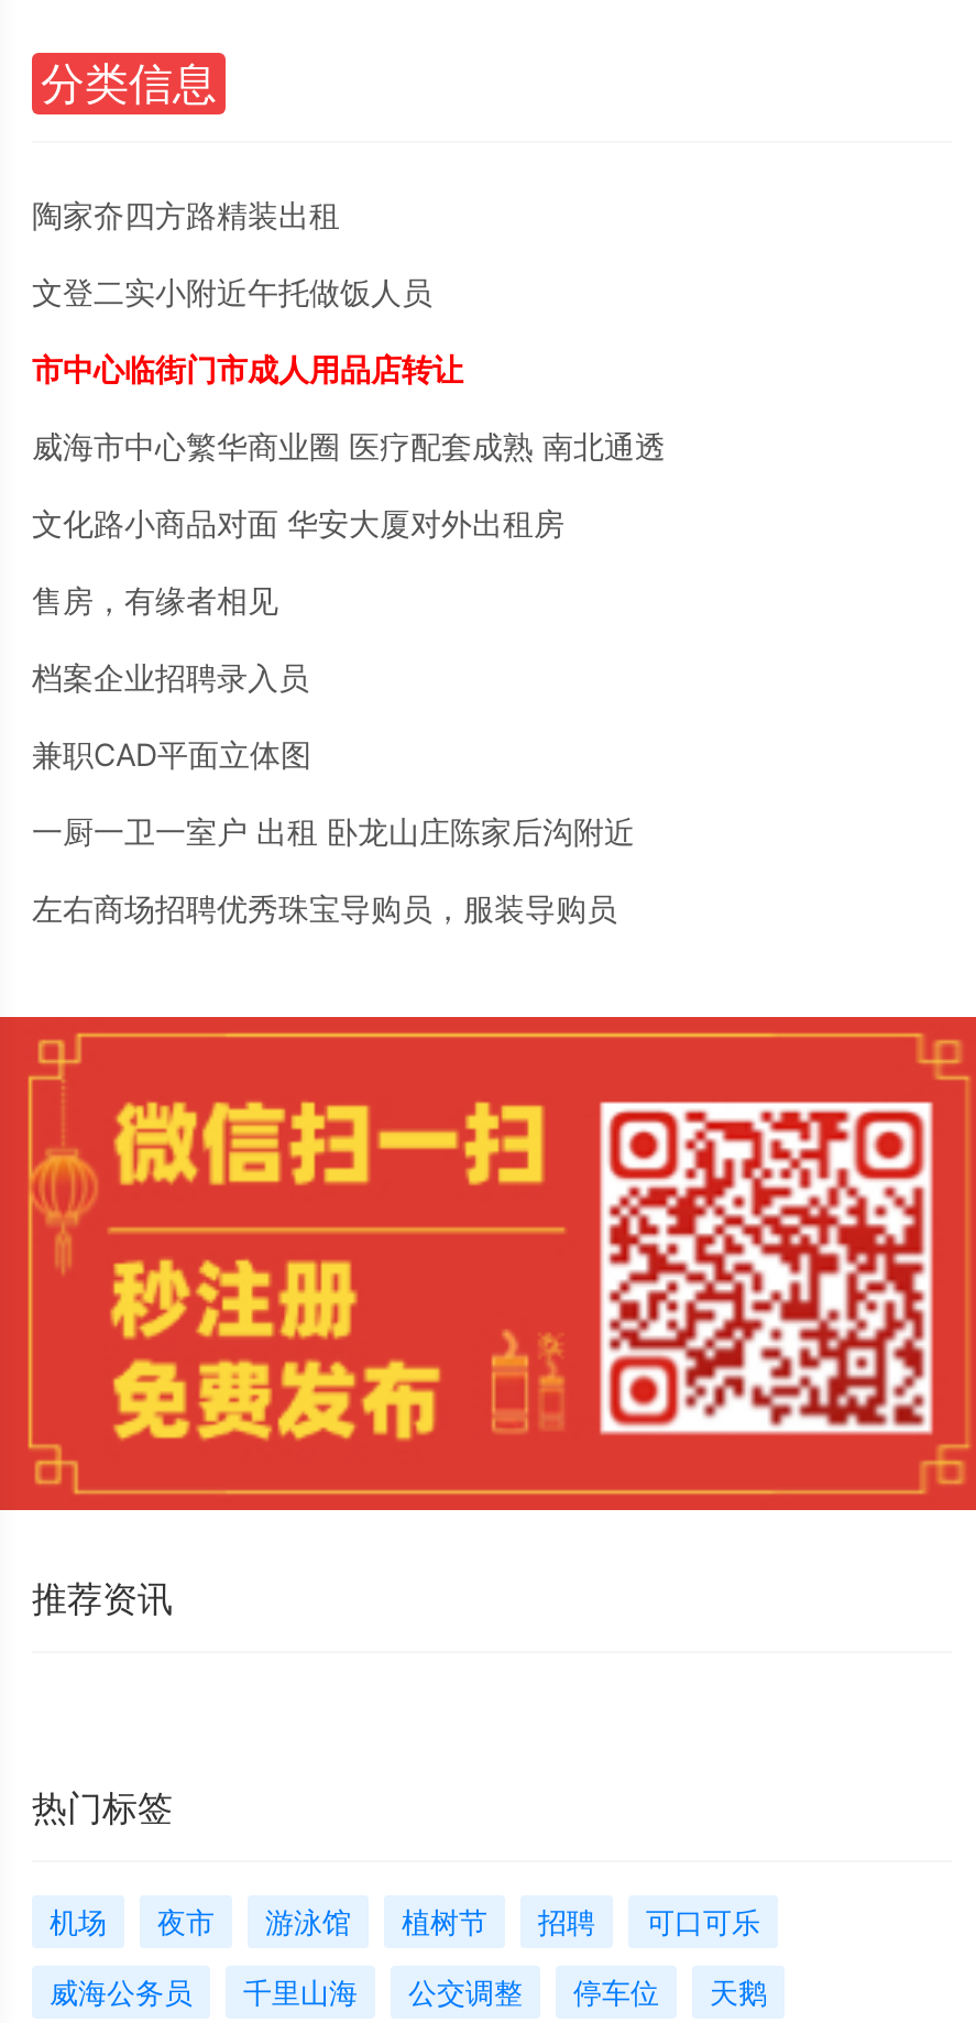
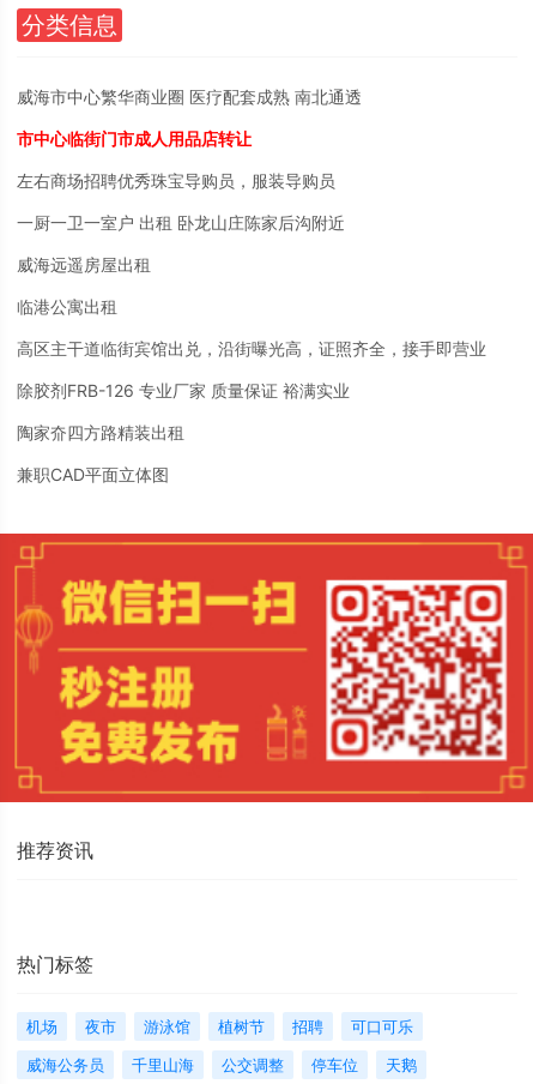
moved [32,195,340,232] -> [17,421,184,442]: 陶家夼四方路精装出租
[32,272,432,309] 文登二实小附近午托做饭人员 -> none
moved [32,349,463,386] -> [17,128,252,148]: 市中心临街门市成人用品店转让
moved [32,426,666,463] -> [17,86,362,106]: 威海市中心繁华商业圈 医疗配套成熟 南北通透
[32,503,564,695] 文化路小商品对面 华安大厦对外出租房 | 售房，有缘者相见 | 档案企业招聘录入员 -> none
moved [32,734,311,772] -> [17,463,169,484]: 兼职CAD平面立体图
moved [32,811,635,849] -> [17,212,345,232]: 一厨一卫一室户 出租 卧龙山庄陈家后沟附近
moved [32,888,617,926] -> [17,170,335,190]: 左右商场招聘优秀珠宝导购员，服装导购员
none -> [17,254,486,400] 威海远遥房屋出租 | 临港公寓出租 | 高区主干道临街宾馆出兑，沿街曝光高，证照齐全，接手即营业 | 除胶剂FRB-126 专业厂家 质量保证 裕满实业

